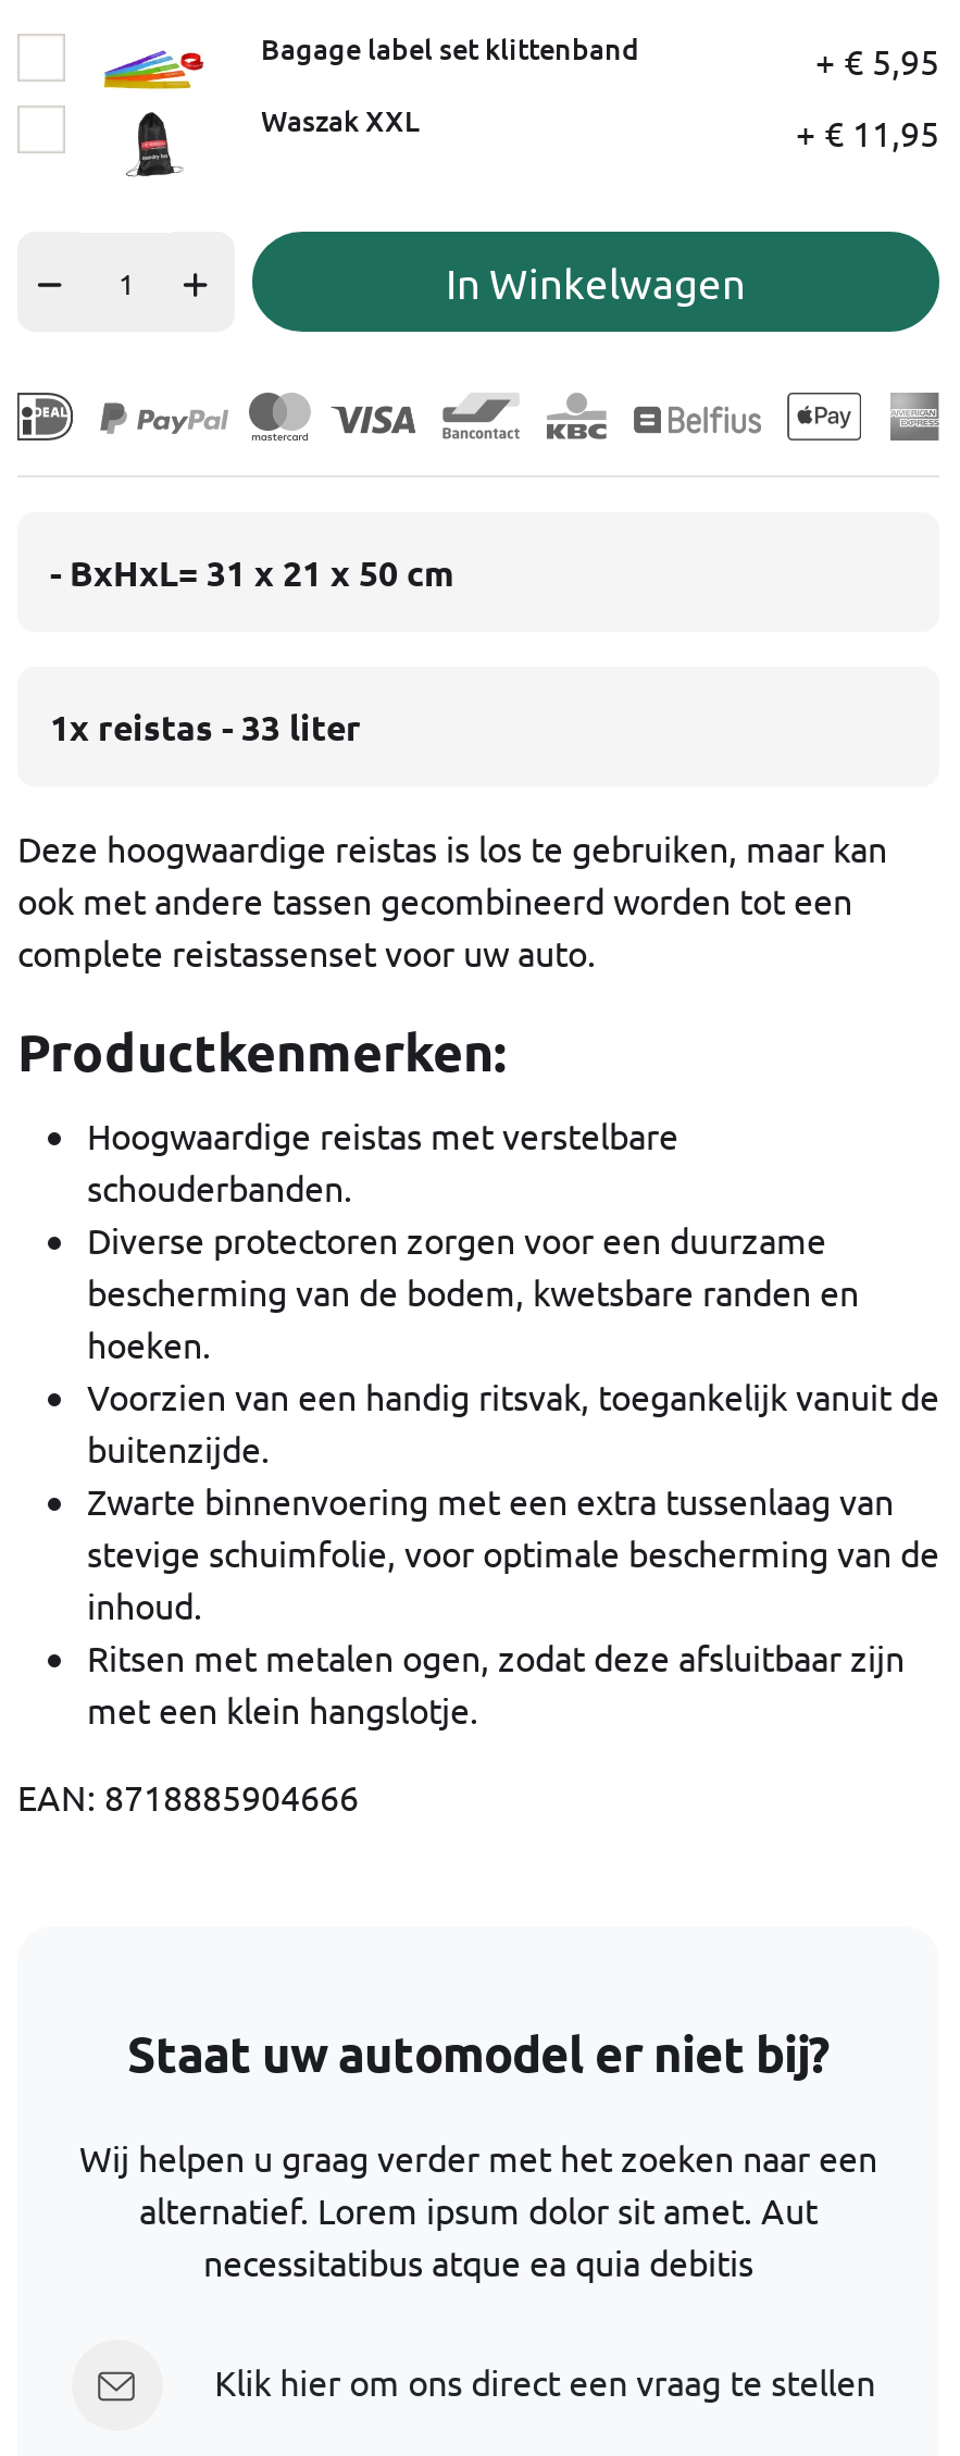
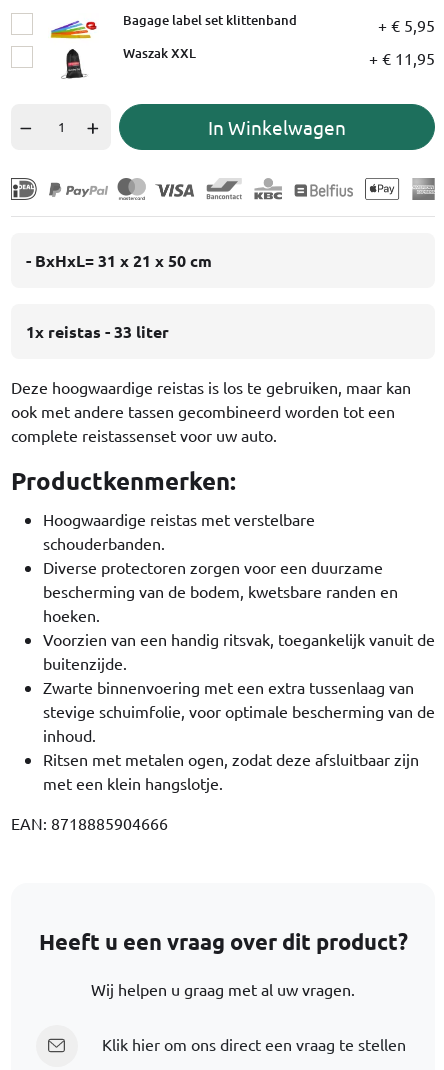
[127,2025,830,2083] Staat uw automodel er niet bij? -> [38,928,407,955] Heeft u een vraag over dit product?
[79,2136,877,2283] Wij helpen u graag verder met het zoeken naar een | alternatief. Lorem ipsum dolor sit amet. Aut | necessitatibus atque ea quia debitis -> [91,979,355,999] Wij helpen u graag met al uw vragen.

